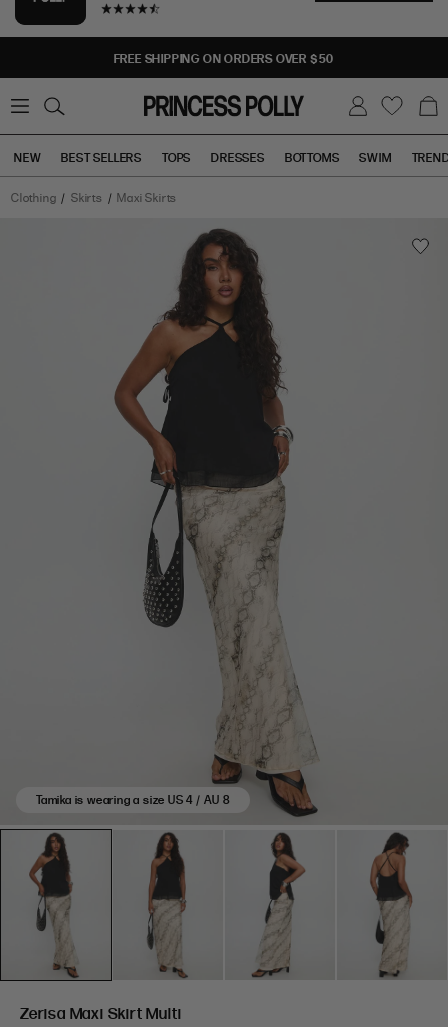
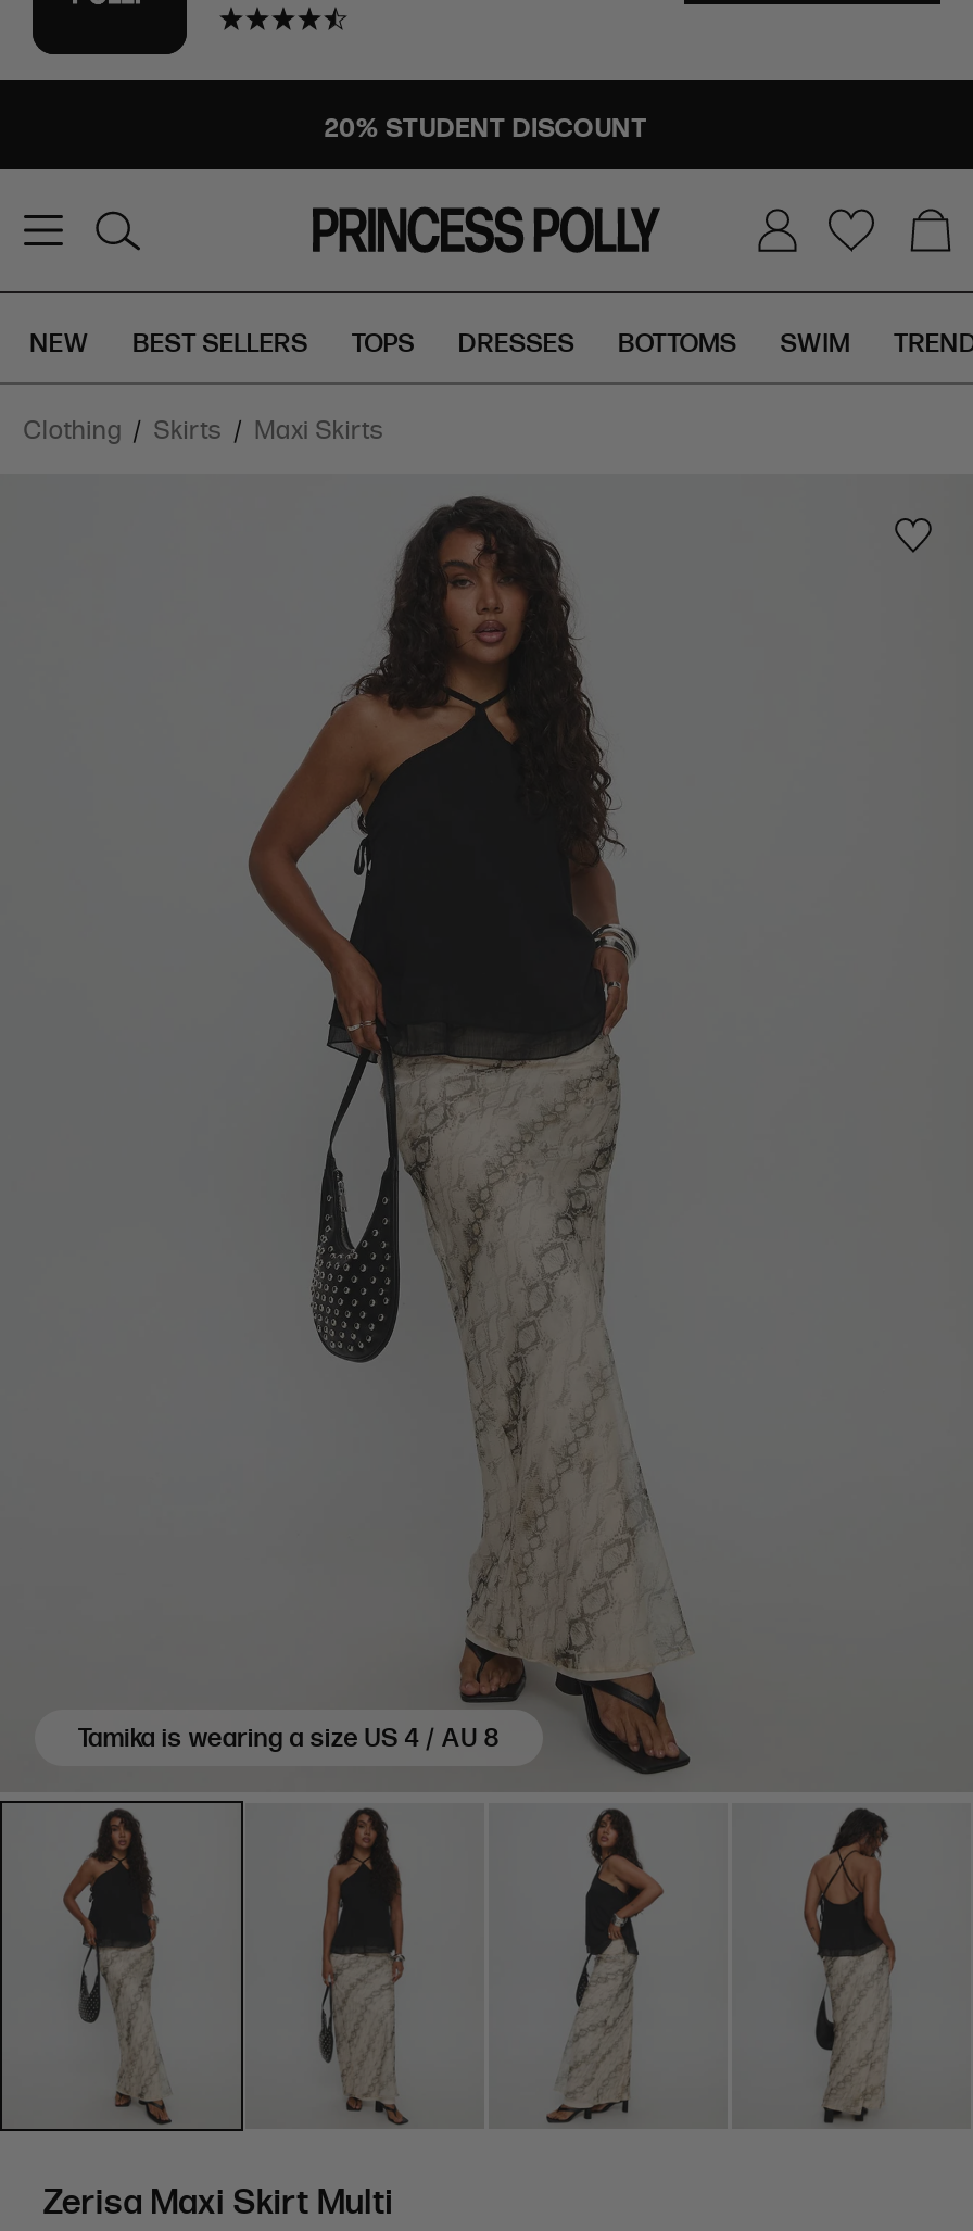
[114,50,334,66] FREE SHIPPING ON ORDERS OVER $50 -> [325,109,648,143] 20% STUDENT DISCOUNT

